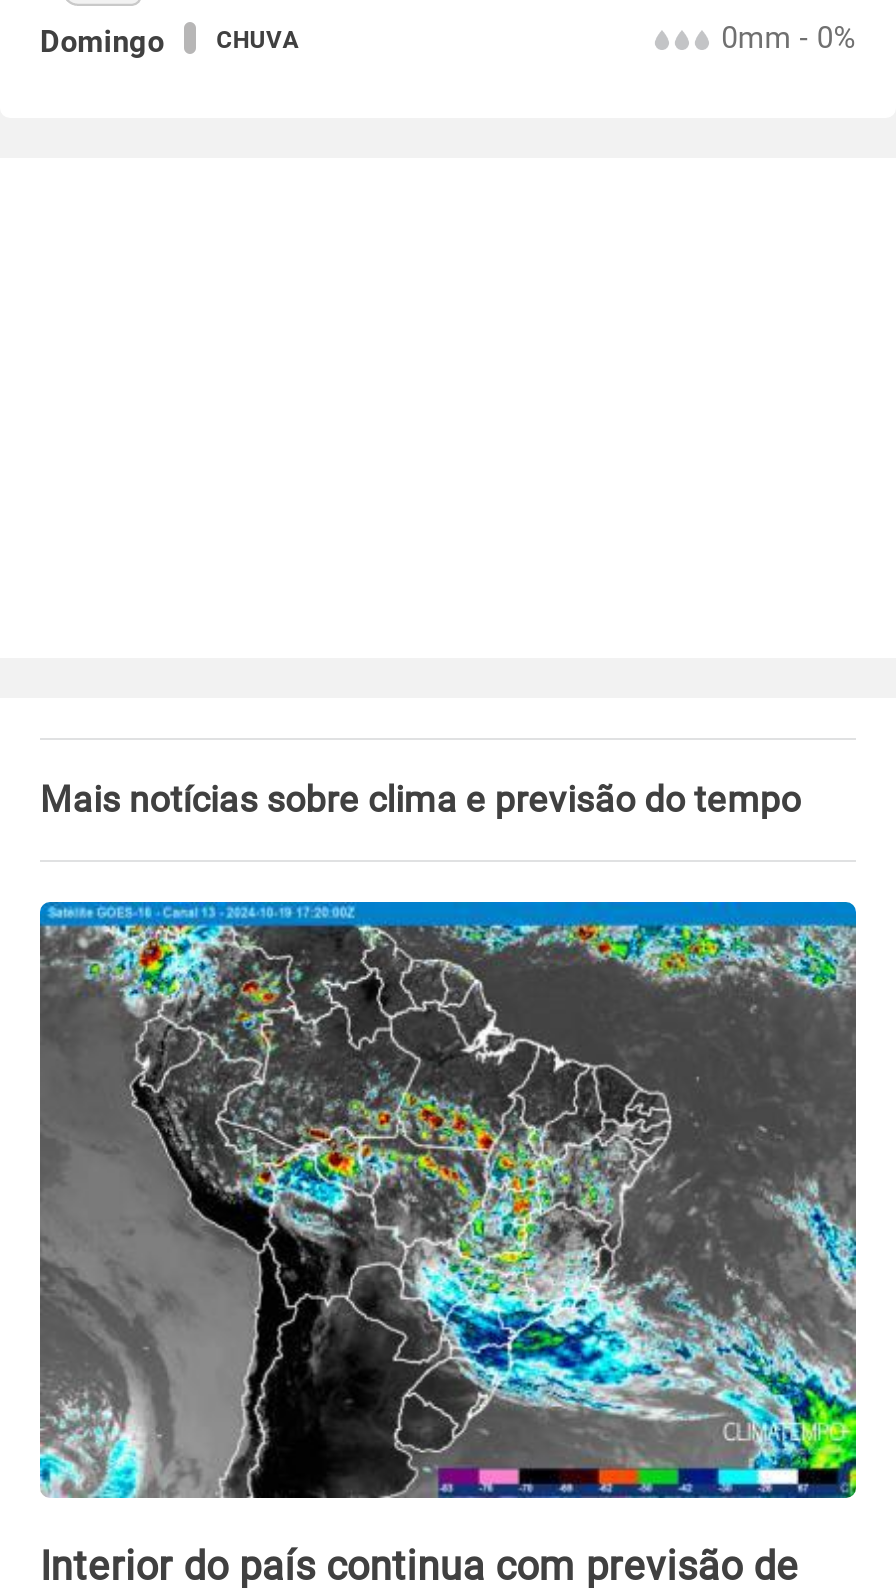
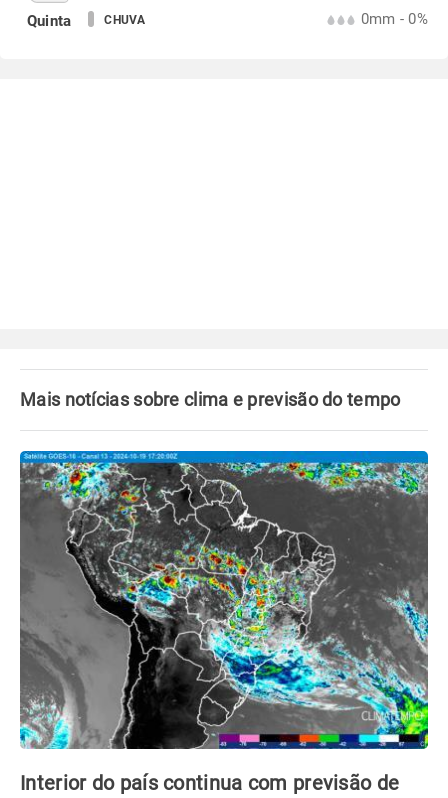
[40,23,164,59] Domingo -> [27,12,71,30] Quinta

